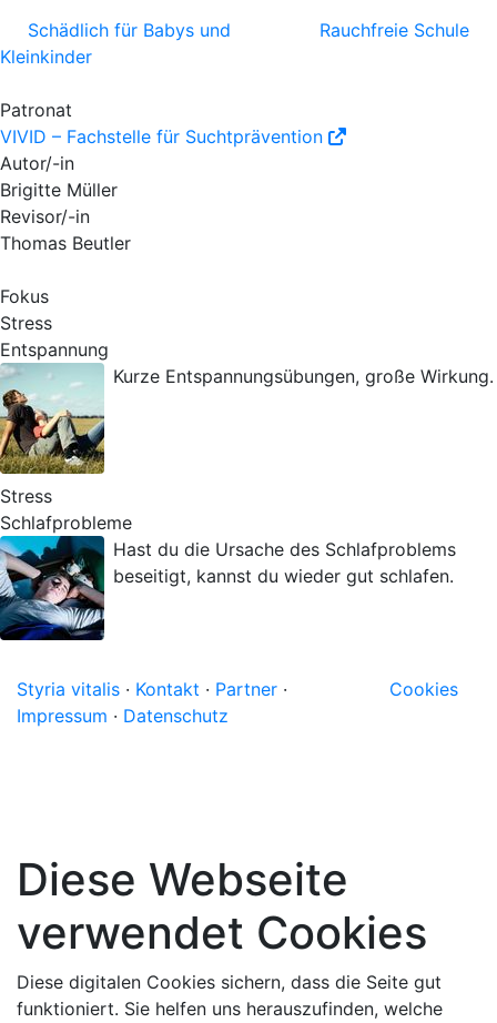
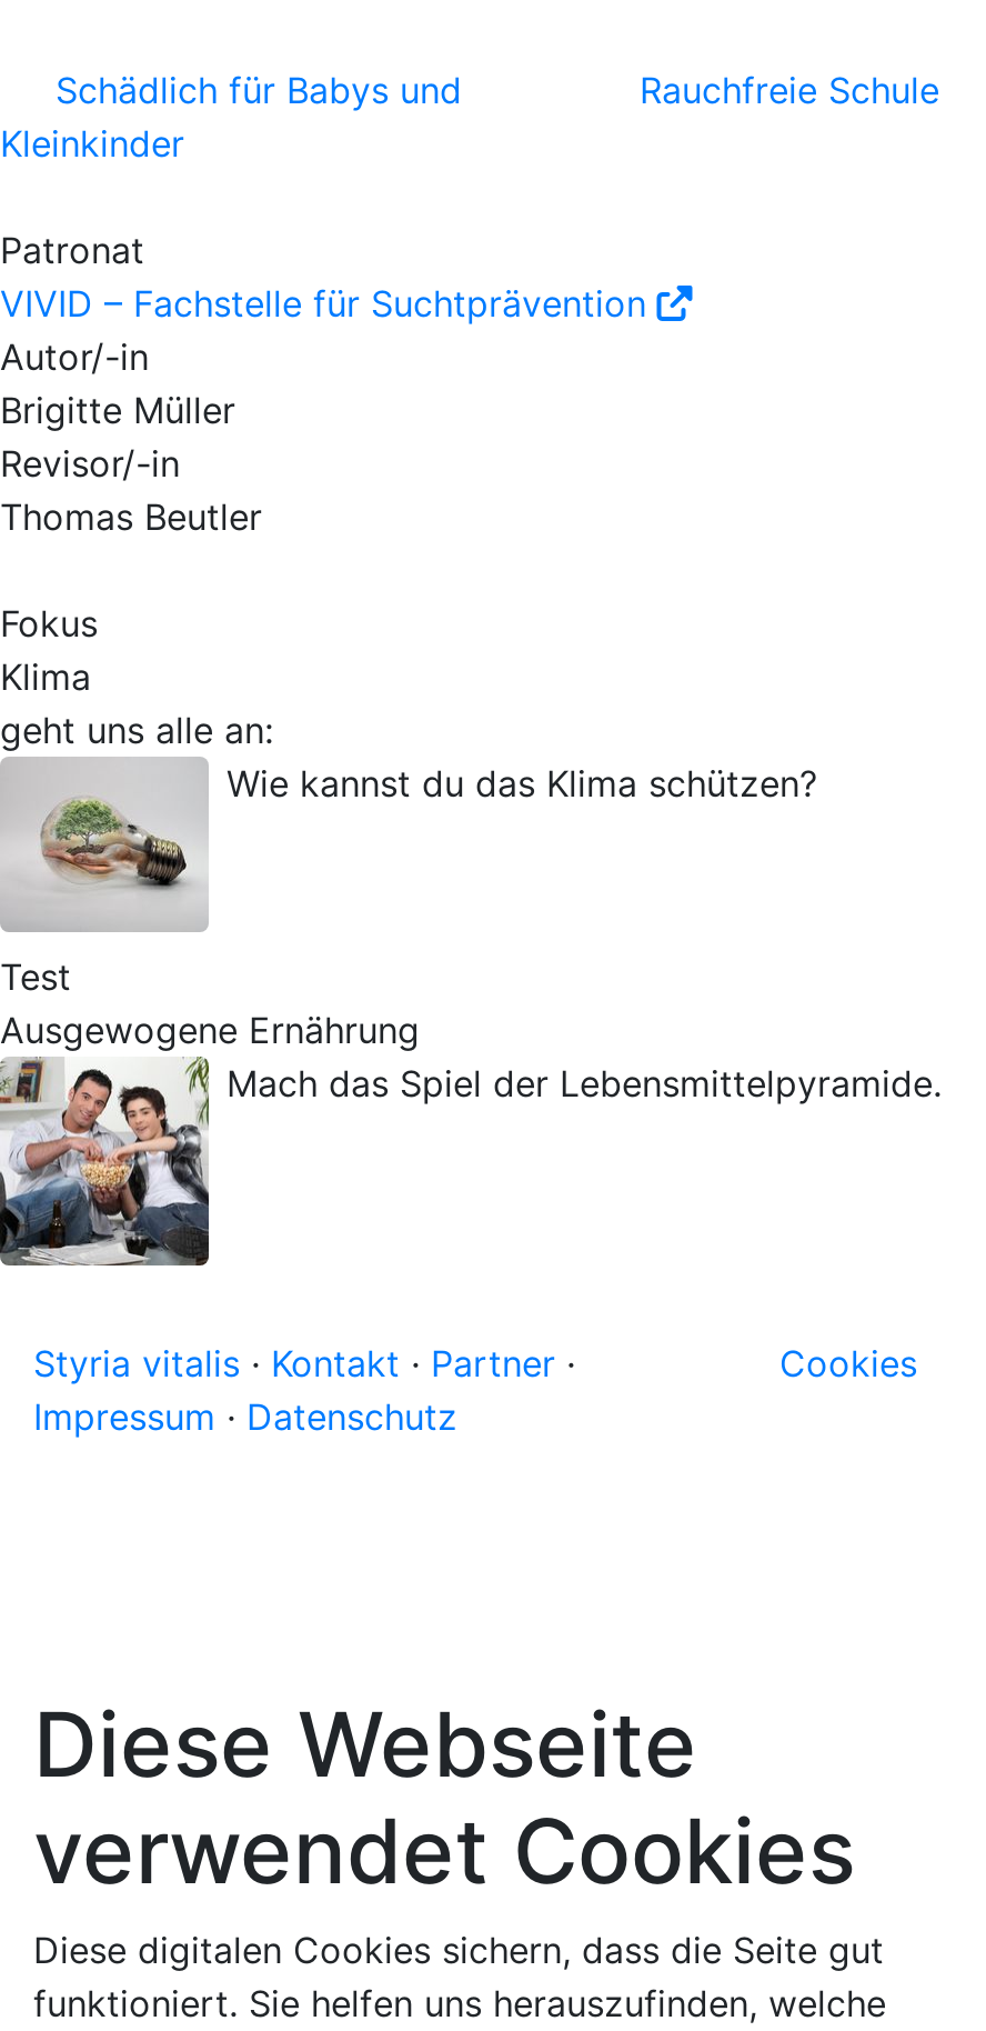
[0,312,494,387] Stress | Entspannung | Kurze Entspannungsübungen, große Wirkung. -> [0,654,817,806] Klima | geht uns alle an: | Wie kannst du das Klima schützen?
[0,394,456,587] [image] | Stress | Schlafprobleme | Hast du die Ursache des Schlafproblems | beseitigt, kannst du wieder gut schlafen. -> [0,770,942,1105] [image] | Test | Ausgewogene Ernährung | Mach das Spiel der Lebensmittelpyramide.
[3,544,104,641] [image] -> [7,1117,207,1268] [image]

